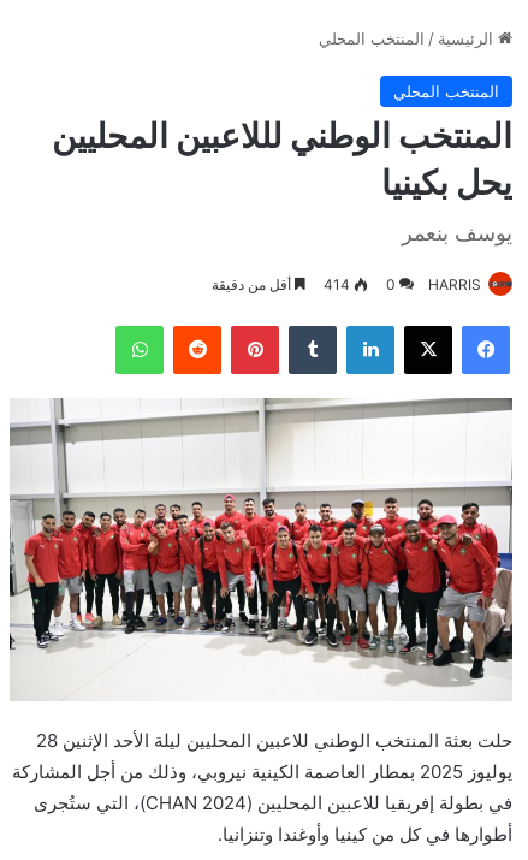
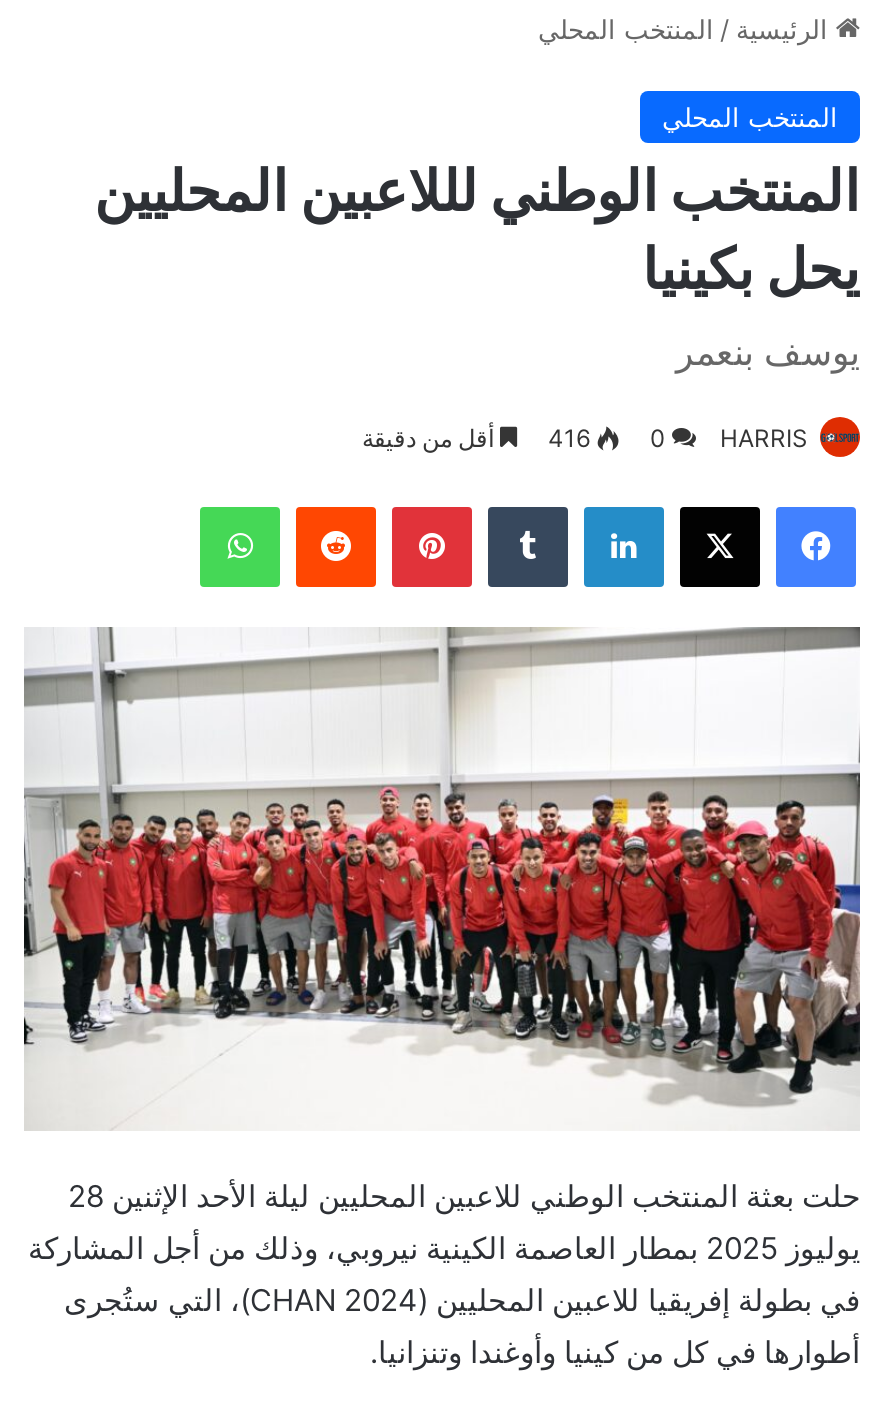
[324,276,350,294] 414 -> [548,424,590,454] 416

